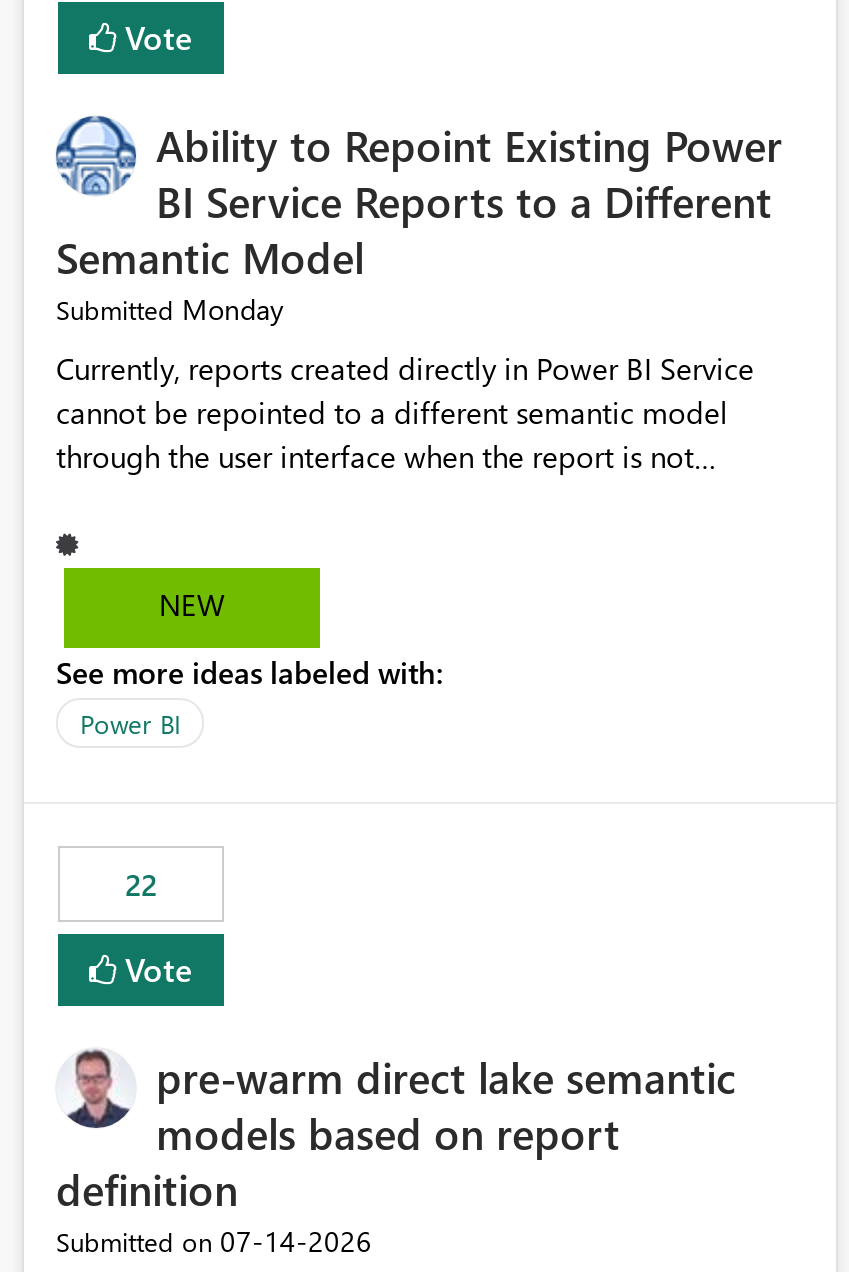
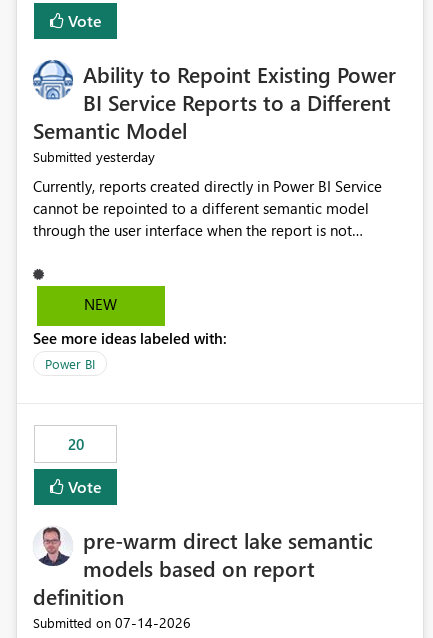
[56,291,284,329] Submitted Monday -> [33,147,155,166] Submitted yesterday
[125,865,157,905] 22 -> [67,434,83,454] 20

